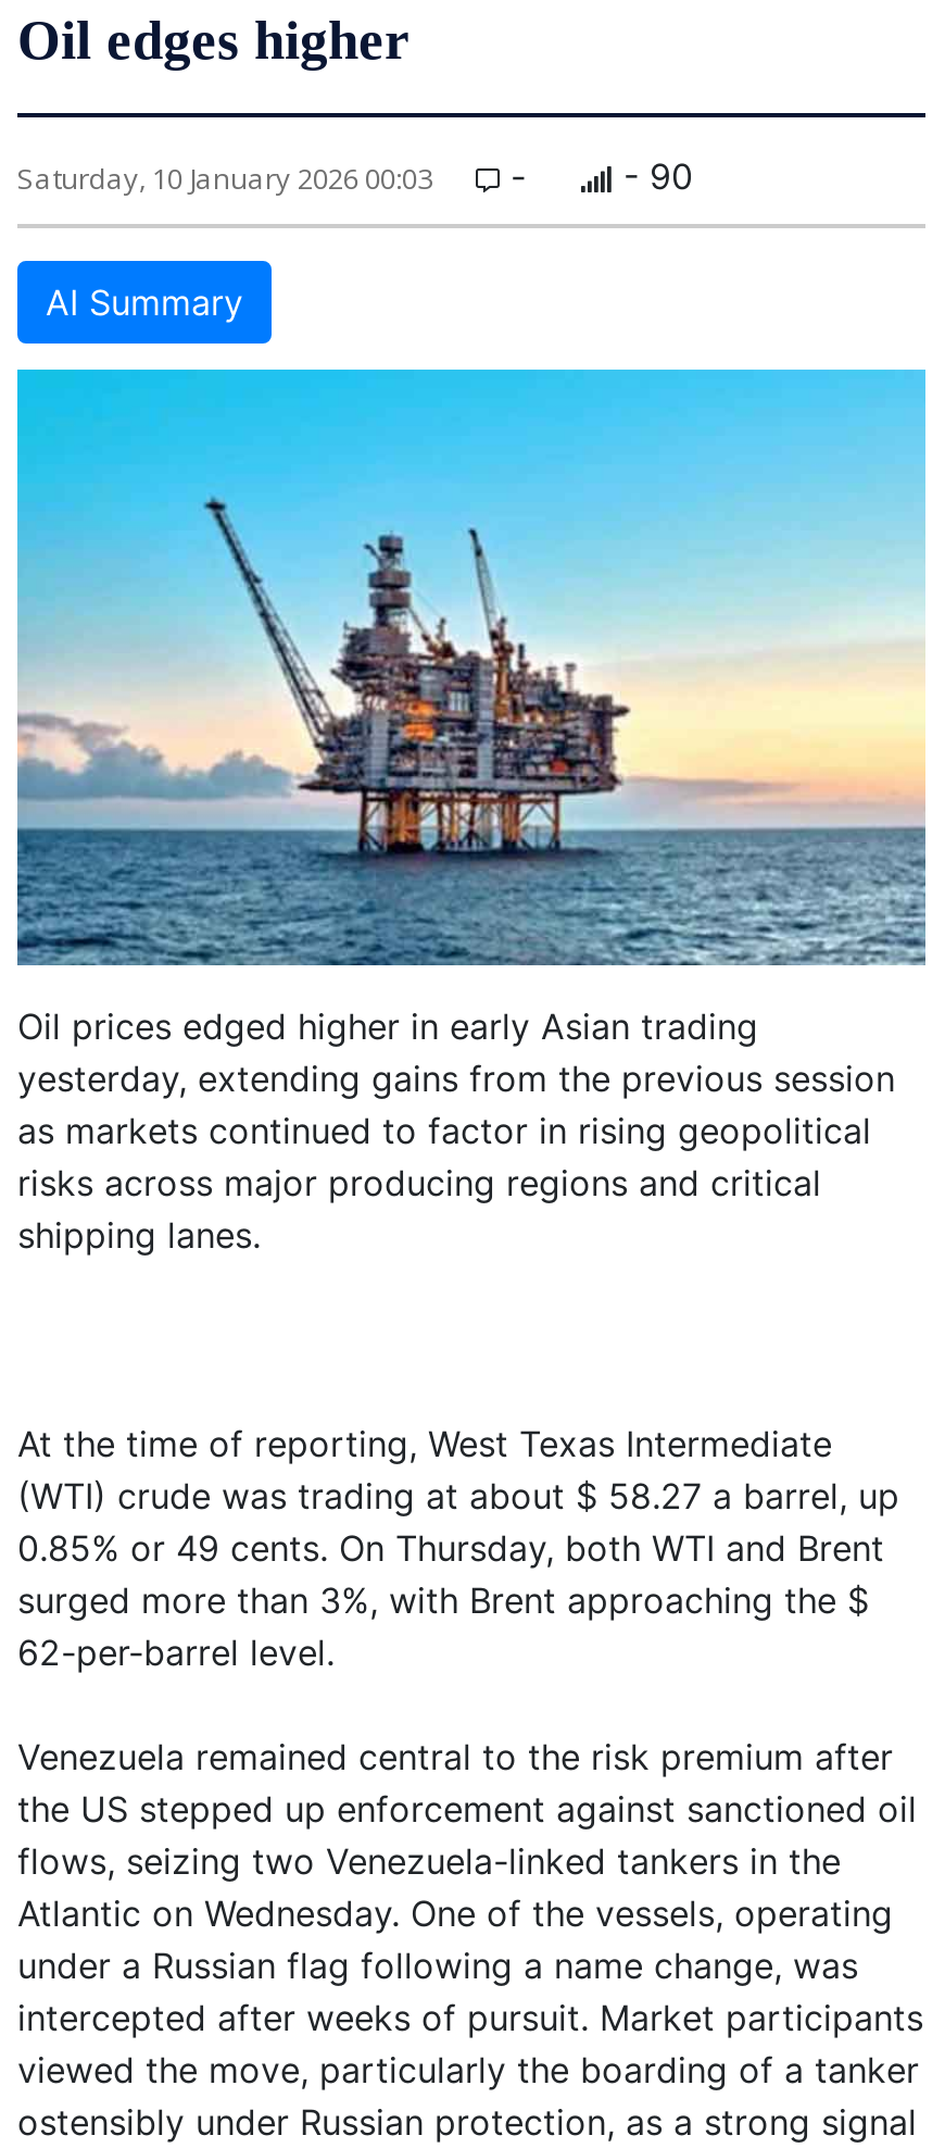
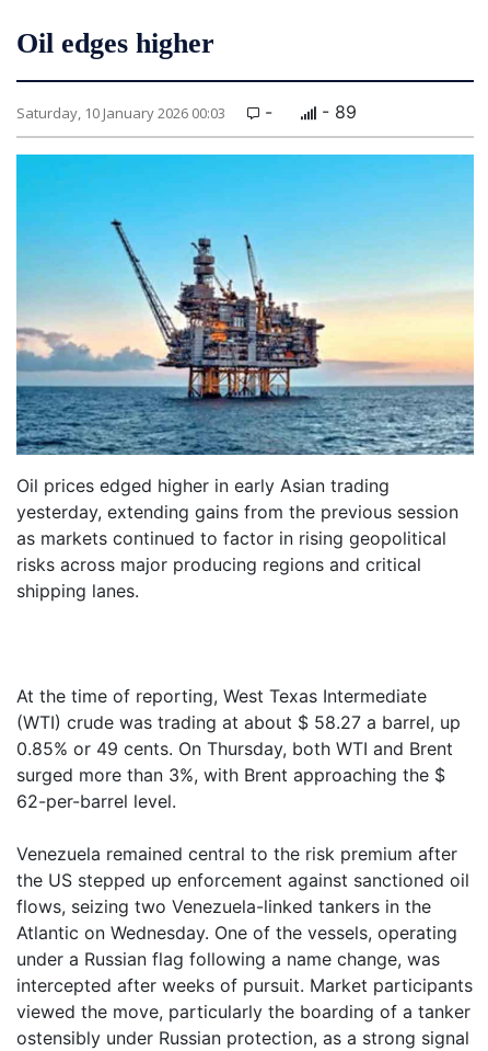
[46,154,693,324] - 90 | AI Summary -> [316,101,357,123] - 89

